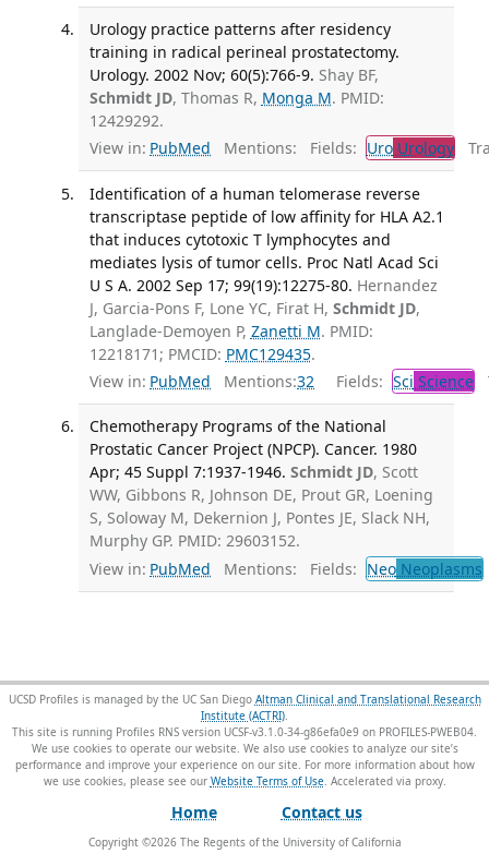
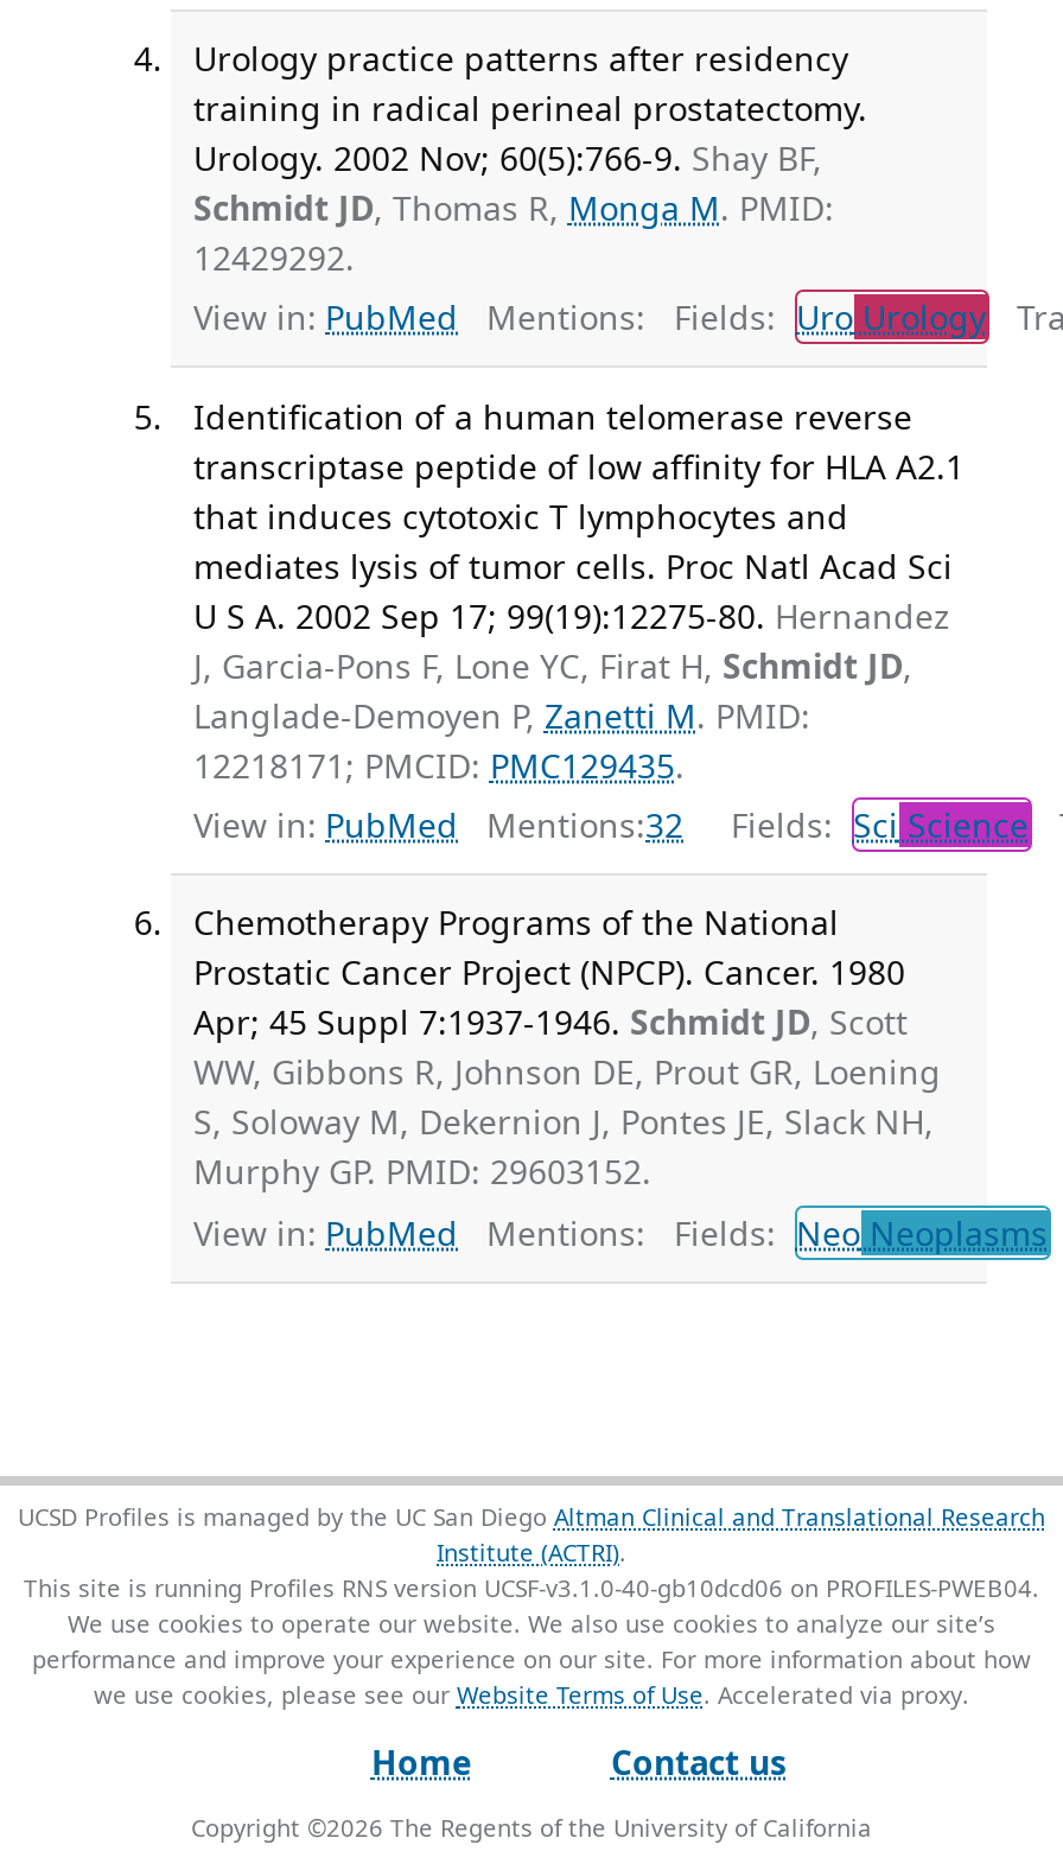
[12,725,477,740] This site is running Profiles RNS version UCSF-v3.1.0-34-g86efa0e9 on PROFILES-PWEB04. -> [24,1572,1039,1605] This site is running Profiles RNS version UCSF-v3.1.0-40-gb10dcd06 on PROFILES-PWEB04.

